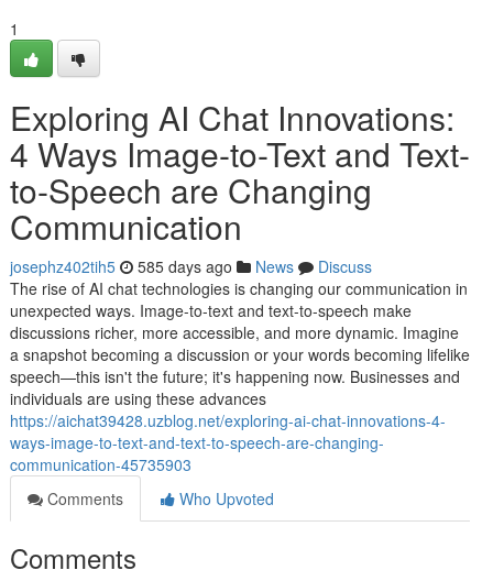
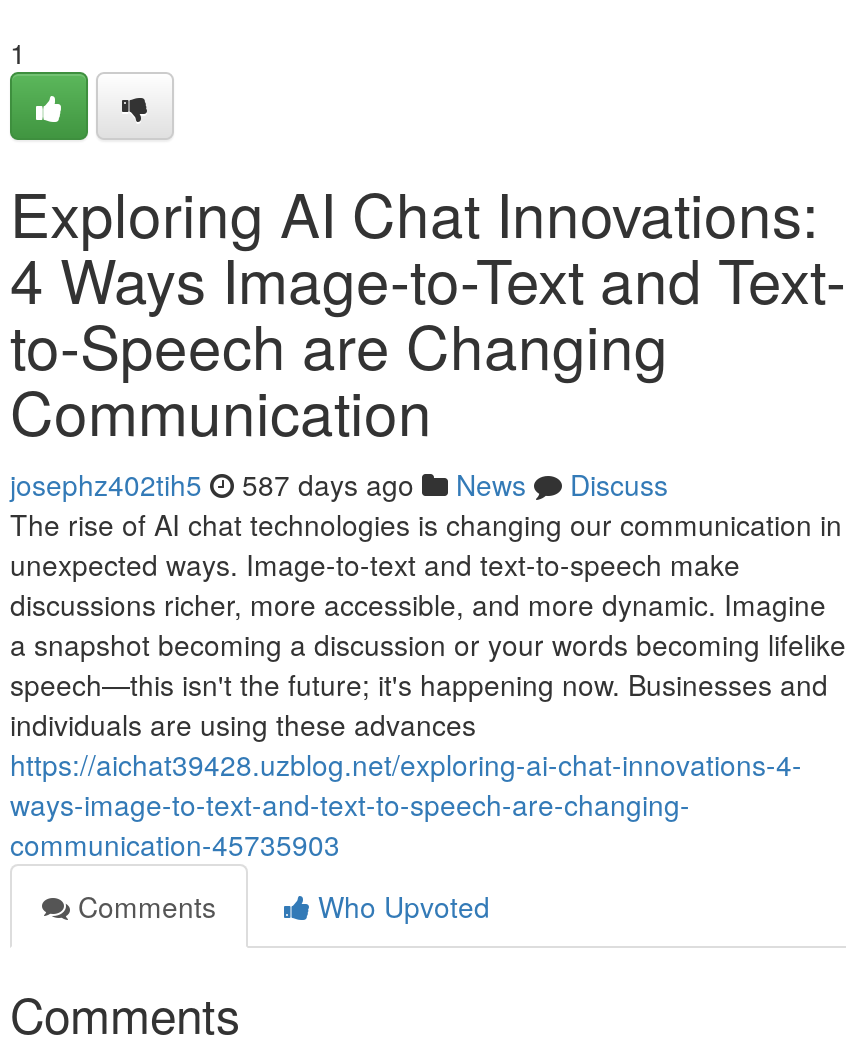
[10,255,372,277] josephz402tih5 585 days ago News Discuss -> [10,464,668,504] josephz402tih5 587 days ago News Discuss

